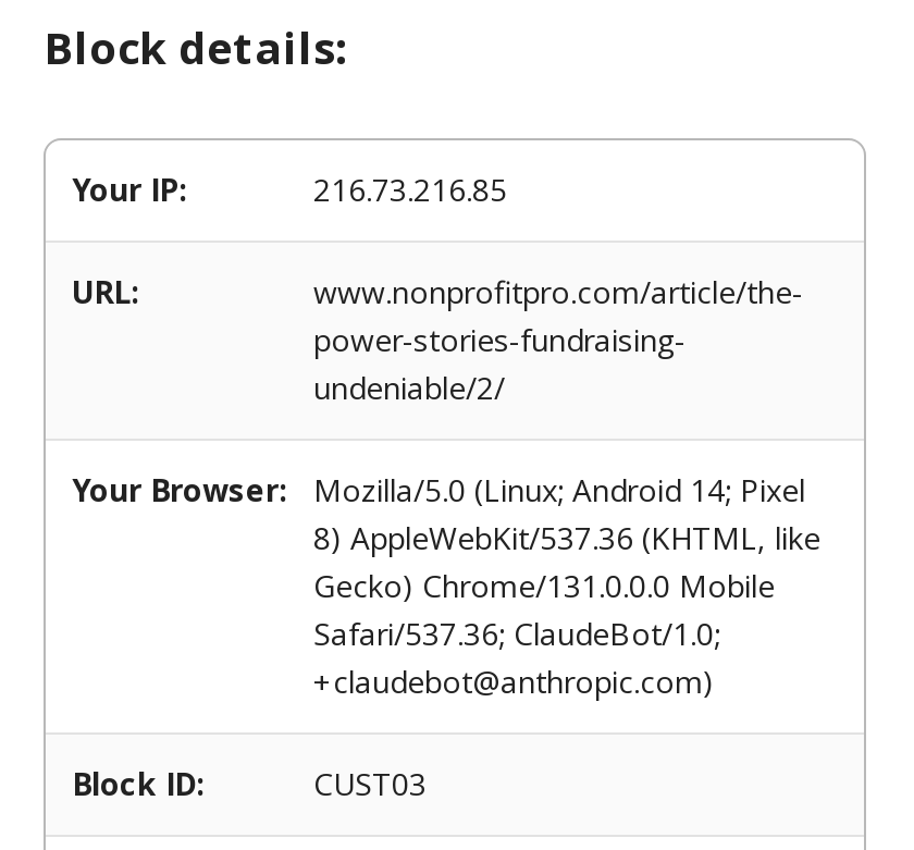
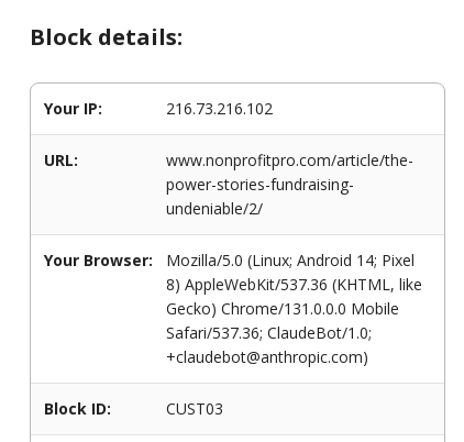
[313,169,507,210] 216.73.216.85 -> [166,98,273,119] 216.73.216.102

